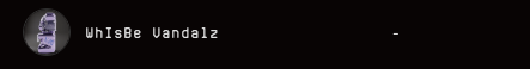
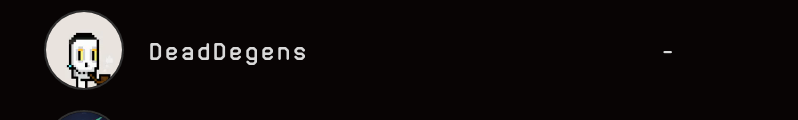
[24,10,219,54] [image] | WhIsBe Vandalz -> [44,10,308,88] [image] | DeadDegens

